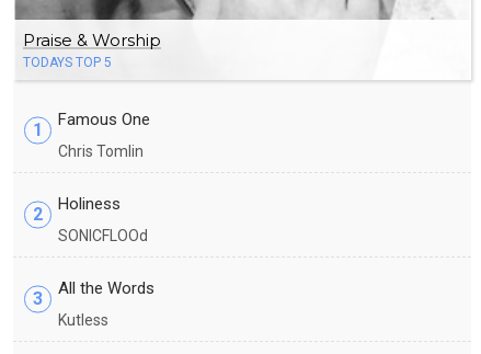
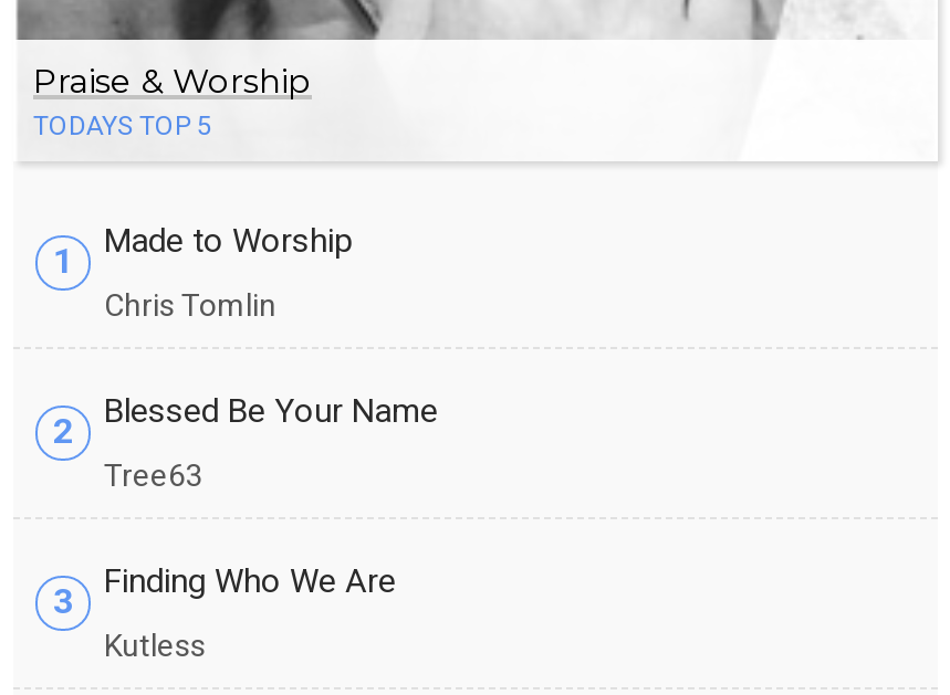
[58,109,150,129] Famous One -> [104,220,352,260] Made to Worship
[58,194,121,213] Holiness -> [104,390,438,430] Blessed Be Your Name
[58,227,148,244] SONICFLOOd -> [104,457,203,492] Tree63
[58,278,154,298] All the Words -> [104,561,396,600] Finding Who We Are

